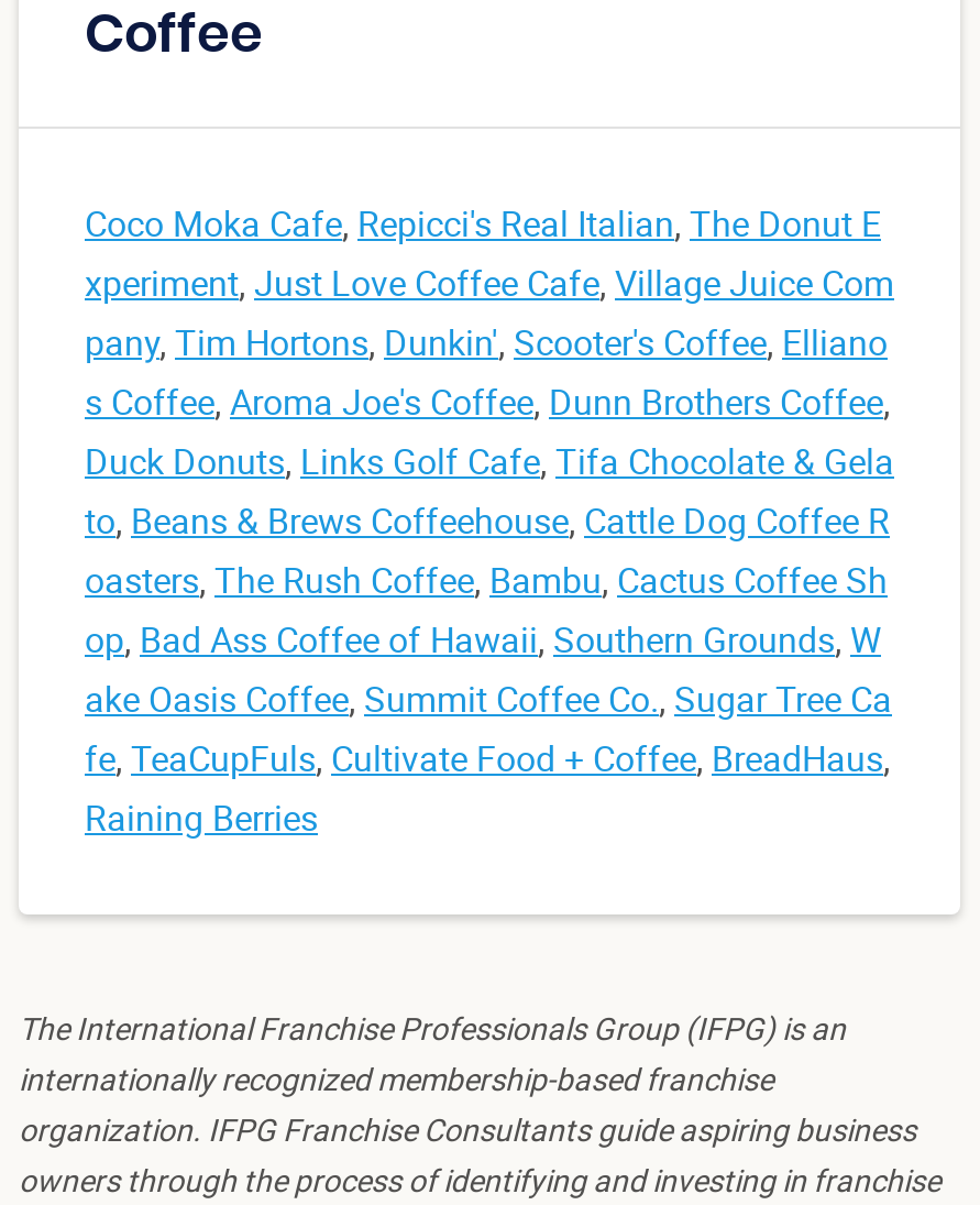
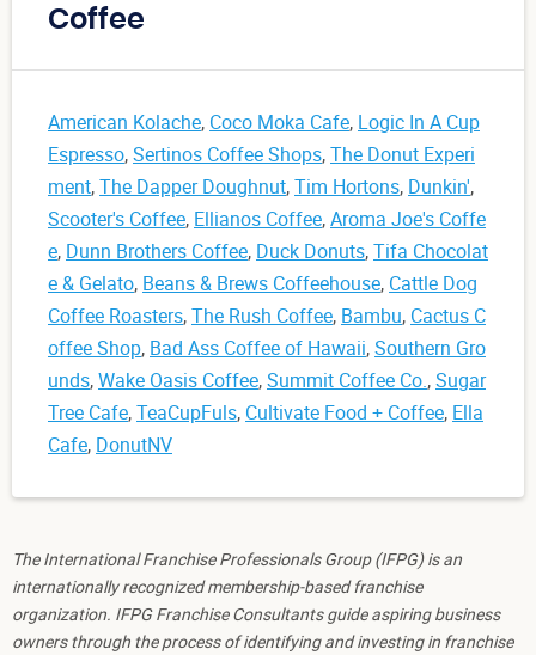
[85,199,894,841] Coco Moka Cafe, Repicci's Real Italian, The Donut E | xperiment, Just Love Coffee Cafe, Village Juice Com | pany, Tim Hortons, Dunkin', Scooter's Coffee, Elliano | s Coffee, Aroma Joe's Coffee, Dunn Brothers Coffee, | Duck Donuts, Links Golf Cafe, Tifa Chocolate & Gela | to, Beans & Brews Coffeehouse, Cattle Dog Coffee R | oasters, The Rush Coffee, Bambu, Cactus Coffee Sh | op, Bad Ass Coffee of Hawaii, Southern Grounds, W | ake Oasis Coffee, Summit Coffee Co., Sugar Tree Ca | fe, TeaCupFuls, Cultivate Food + Coffee, BreadHaus, | Raining Berries -> [48,108,488,457] American Kolache, Coco Moka Cafe, Logic In A Cup | Espresso, Sertinos Coffee Shops, The Donut Experi | ment, The Dapper Doughnut, Tim Hortons, Dunkin', | Scooter's Coffee, Ellianos Coffee, Aroma Joe's Coffe | e, Dunn Brothers Coffee, Duck Donuts, Tifa Chocolat | e & Gelato, Beans & Brews Coffeehouse, Cattle Dog | Coffee Roasters, The Rush Coffee, Bambu, Cactus C | offee Shop, Bad Ass Coffee of Hawaii, Southern Gro | unds, Wake Oasis Coffee, Summit Coffee Co., Sugar | Tree Cafe, TeaCupFuls, Cultivate Food + Coffee, Ella | Cafe, DonutNV

